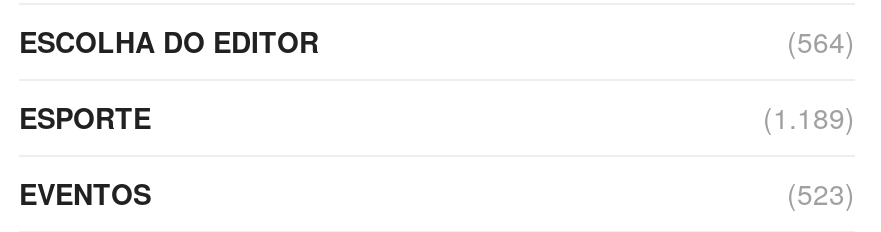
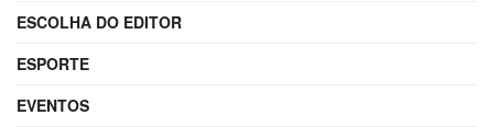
[787,21,855,61] (564) -> none
[763,97,855,137] (1.189) -> none
[787,173,855,213] (523) -> none

